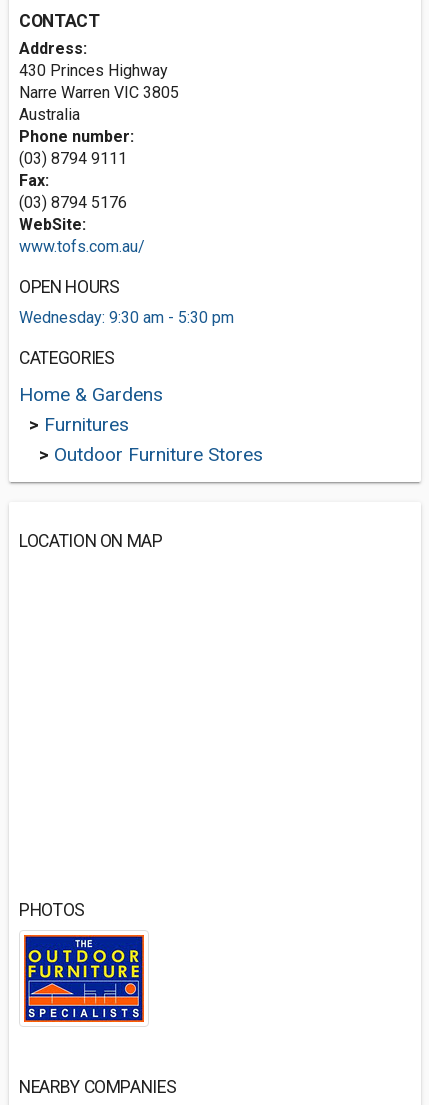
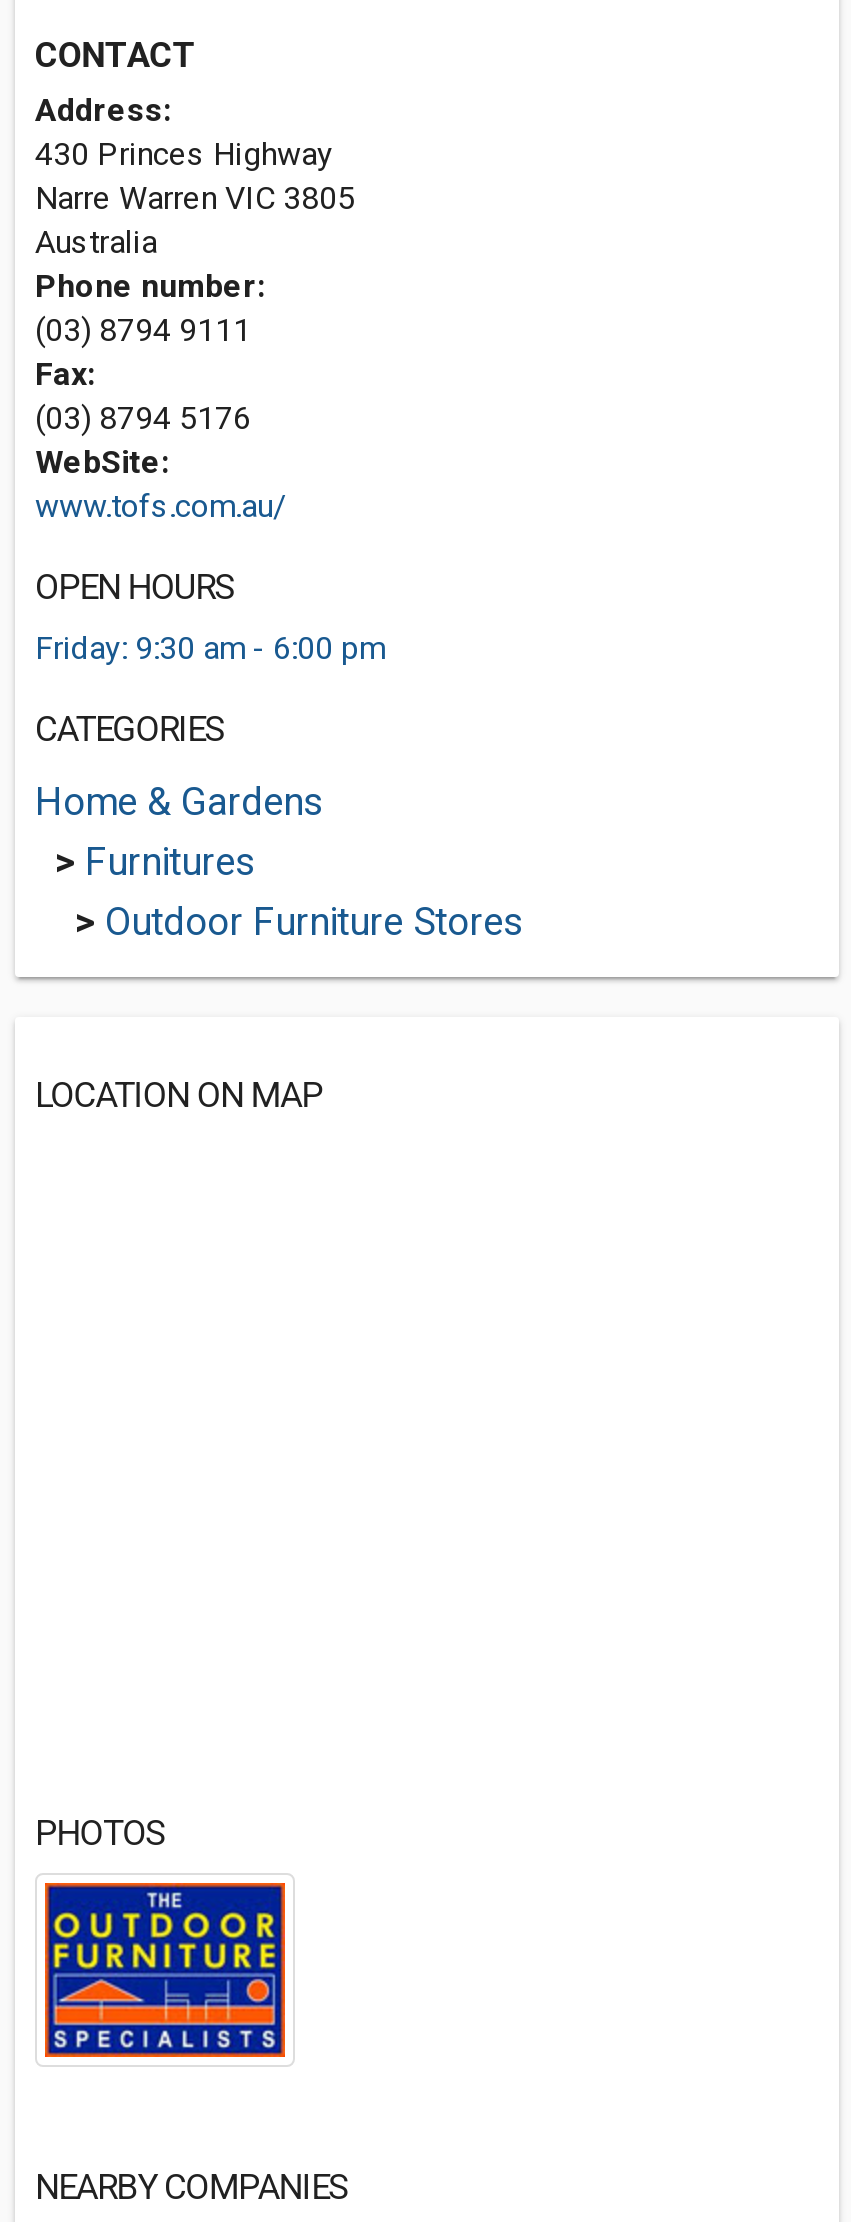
[19,308,234,327] Wednesday: 9:30 am - 5:30 pm -> [35,629,385,667] Friday: 9:30 am - 6:00 pm

